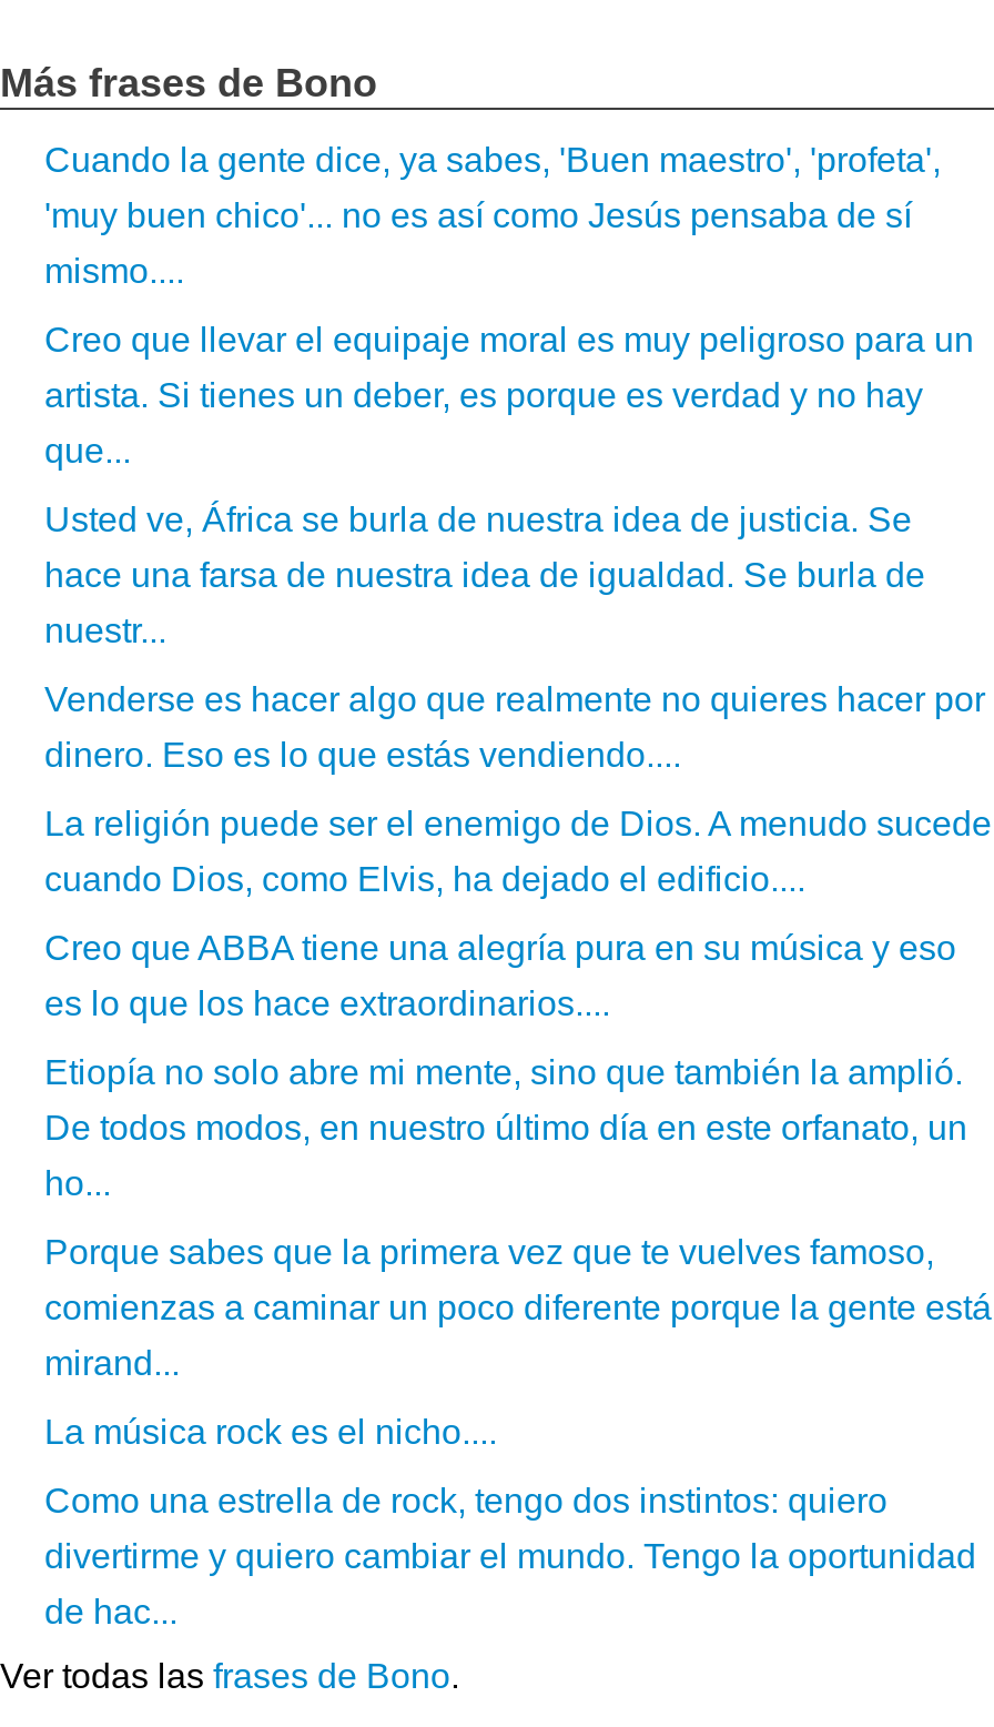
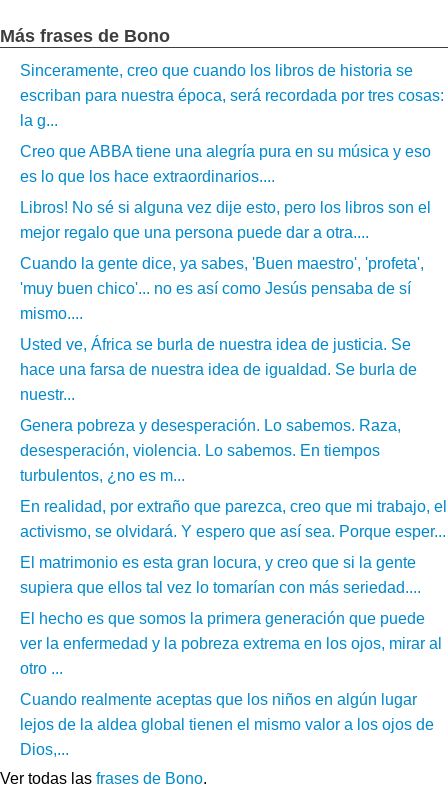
none -> [20,62,444,241] Sinceramente, creo que cuando los libros de historia se | escriban para nuestra época, será recordada por tres cosas: | la g... | Libros! No sé si alguna vez dije esto, pero los libros son el | mejor regalo que una persona puede dar a otra....
moved [44,141,941,290] -> [20,255,424,322]: Cuando la gente dice, ya sabes, 'Buen maestro', 'profeta', | 'muy buen chico'... no es así como Jesús pensaba de sí | mismo....
[44,321,974,469] Creo que llevar el equipaje moral es muy peligroso para un | artista. Si tienes un deber, es porque es verdad y no hay | que... -> none
moved [44,501,925,649] -> [20,336,417,403]: Usted ve, África se burla de nuestra idea de justicia. Se | hace una farsa de nuestra idea de igualdad. Se burla de | nuestr...
[44,680,992,1630] Venderse es hacer algo que realmente no quieres hacer por | dinero. Eso es lo que estás vendiendo.... | La religión puede ser el enemigo de Dios. A menudo sucede | cuando Dios, como Elvis, ha dejado el edificio.... | Etiopía no solo abre mi mente, sino que también la amplió. | De todos modos, en nuestro último día en este orfanato, un | ho... | Porque sabes que la primera vez que te vuelves famoso, | comienzas a caminar un poco diferente porque la gente está | mirand... | La música rock es el nicho.... | Como una estrella de rock, tengo dos instintos: quiero | divertirme y quiero cambiar el mundo. Tengo la oportunidad | de hac... -> [20,417,447,758] Genera pobreza y desesperación. Lo sabemos. Raza, | desesperación, violencia. Lo sabemos. En tiempos | turbulentos, ¿no es m... | En realidad, por extraño que parezca, creo que mi trabajo, el | activismo, se olvidará. Y espero que así sea. Porque esper... | El matrimonio es esta gran locura, y creo que si la gente | supiera que ellos tal vez lo tomarían con más seriedad.... | El hecho es que somos la primera generación que puede | ver la enfermedad y la pobreza extrema en los ojos, mirar al | otro ... | Cuando realmente aceptas que los niños en algún lugar | lejos de la aldea global tienen el mismo valor a los ojos de | Dios,...
moved [44,929,956,1022] -> [20,143,431,185]: Creo que ABBA tiene una alegría pura en su música y eso | es lo que los hace extraordinarios....

